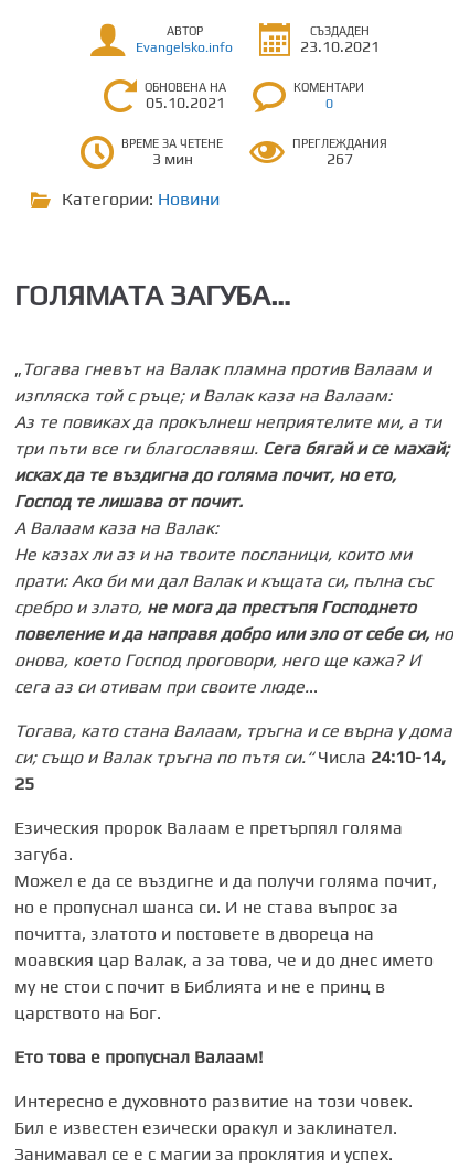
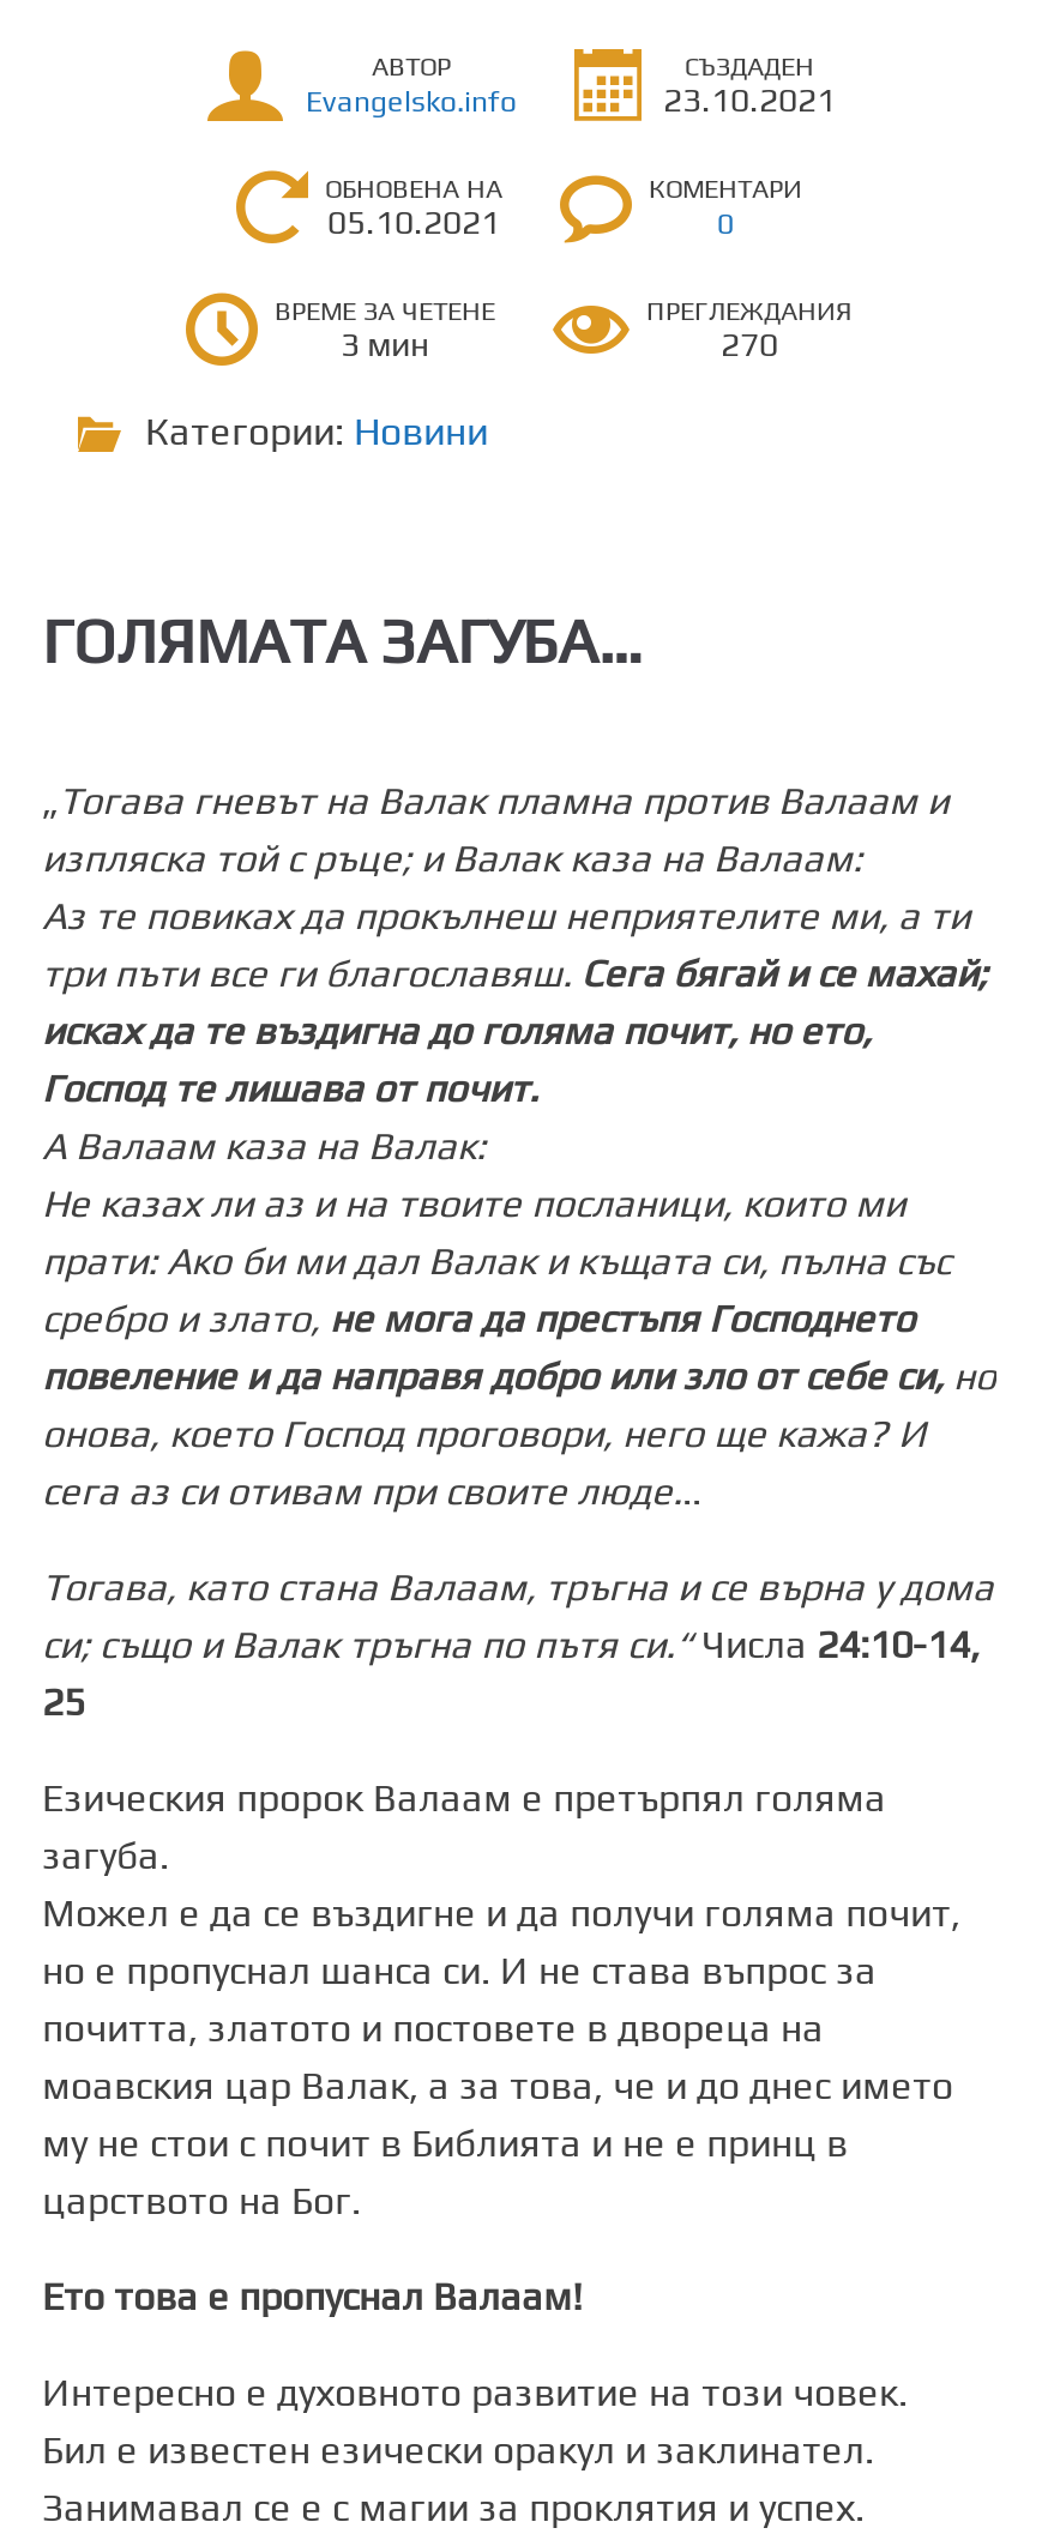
[327,150,353,168] 267 -> [721,325,778,363] 270

